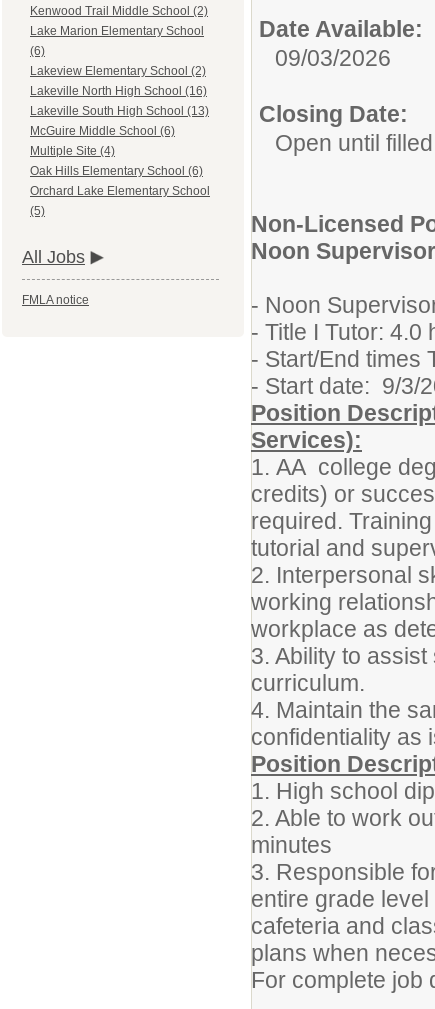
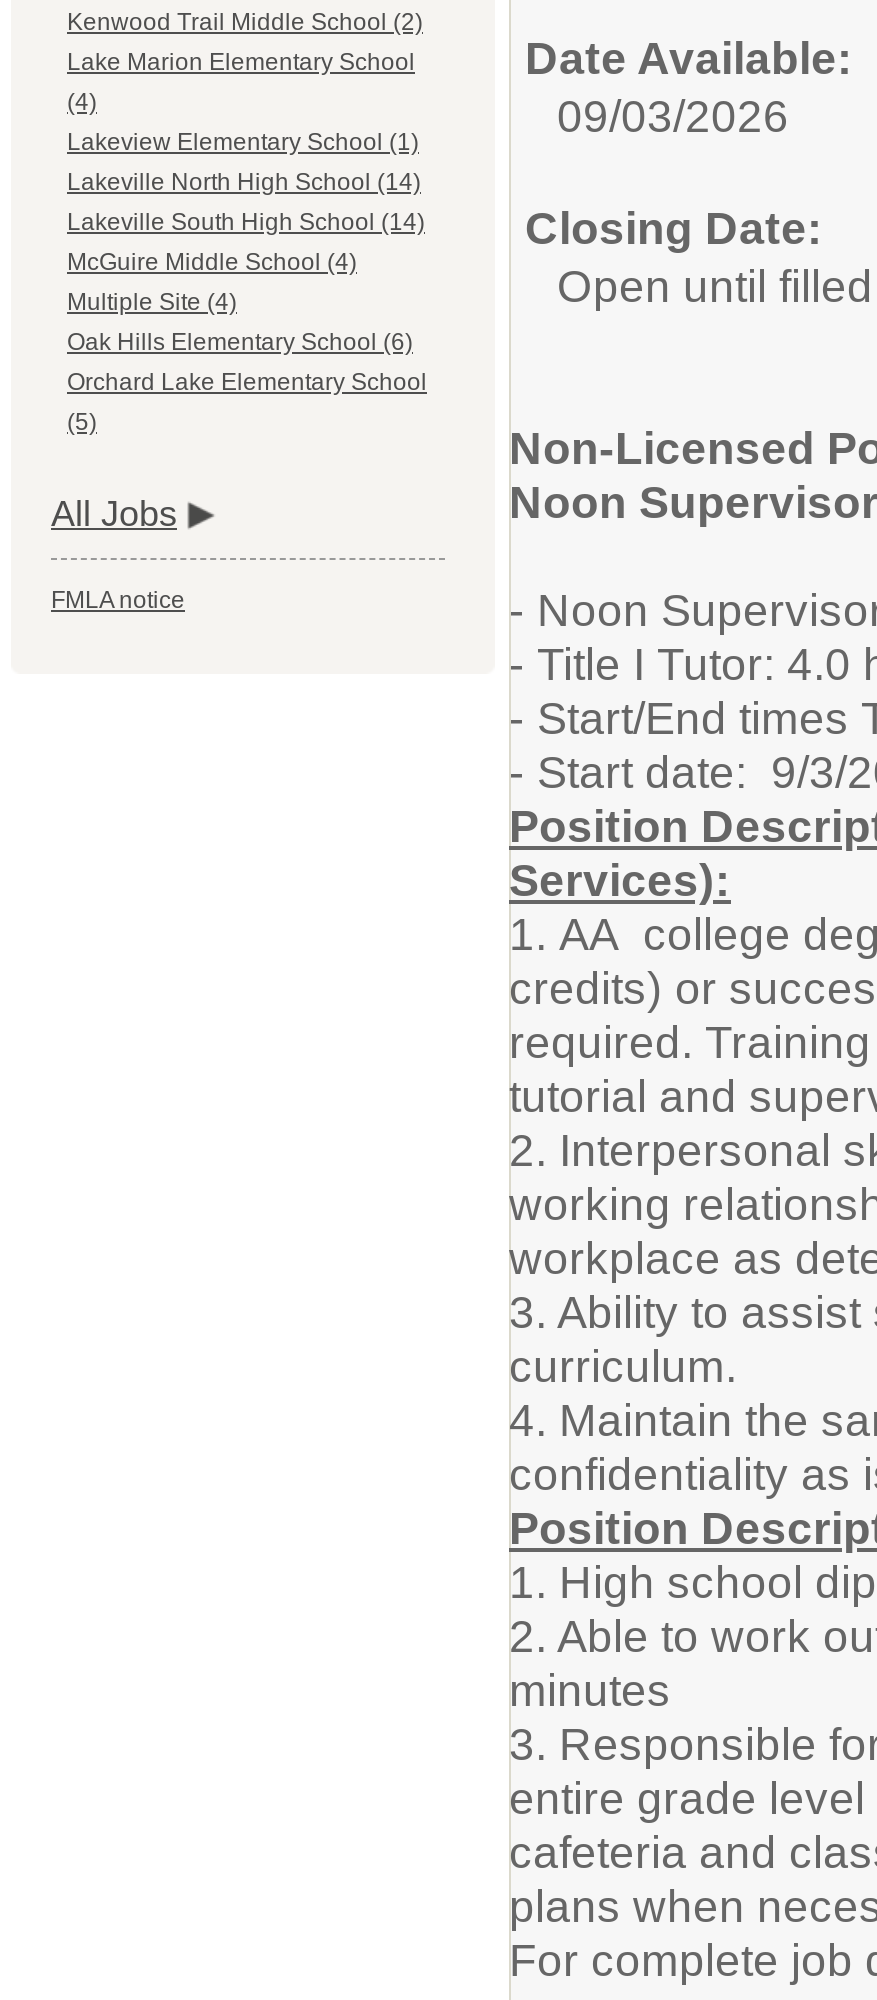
[30,44,45,58] (6) -> [67,89,97,117] (4)
[30,64,206,78] Lakeview Elementary School (2) -> [67,129,419,157] Lakeview Elementary School (1)
[30,84,207,98] Lakeville North High School (16) -> [67,169,421,197] Lakeville North High School (14)
[30,104,209,118] Lakeville South High School (13) -> [67,209,425,237] Lakeville South High School (14)
[30,124,175,138] McGuire Middle School (6) -> [67,249,357,277] McGuire Middle School (4)

